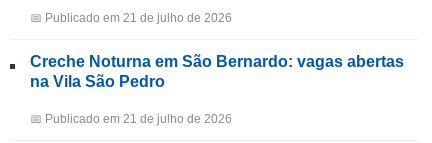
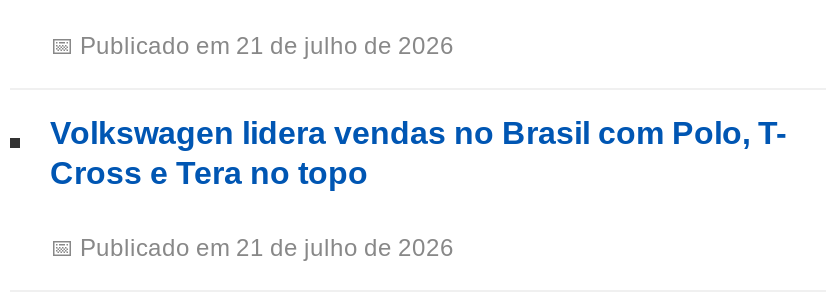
[30,53,404,90] Creche Noturna em São Bernardo: vagas abertas | na Vila São Pedro -> [50,116,786,190] Volkswagen lidera vendas no Brasil com Polo, T- | Cross e Tera no topo

